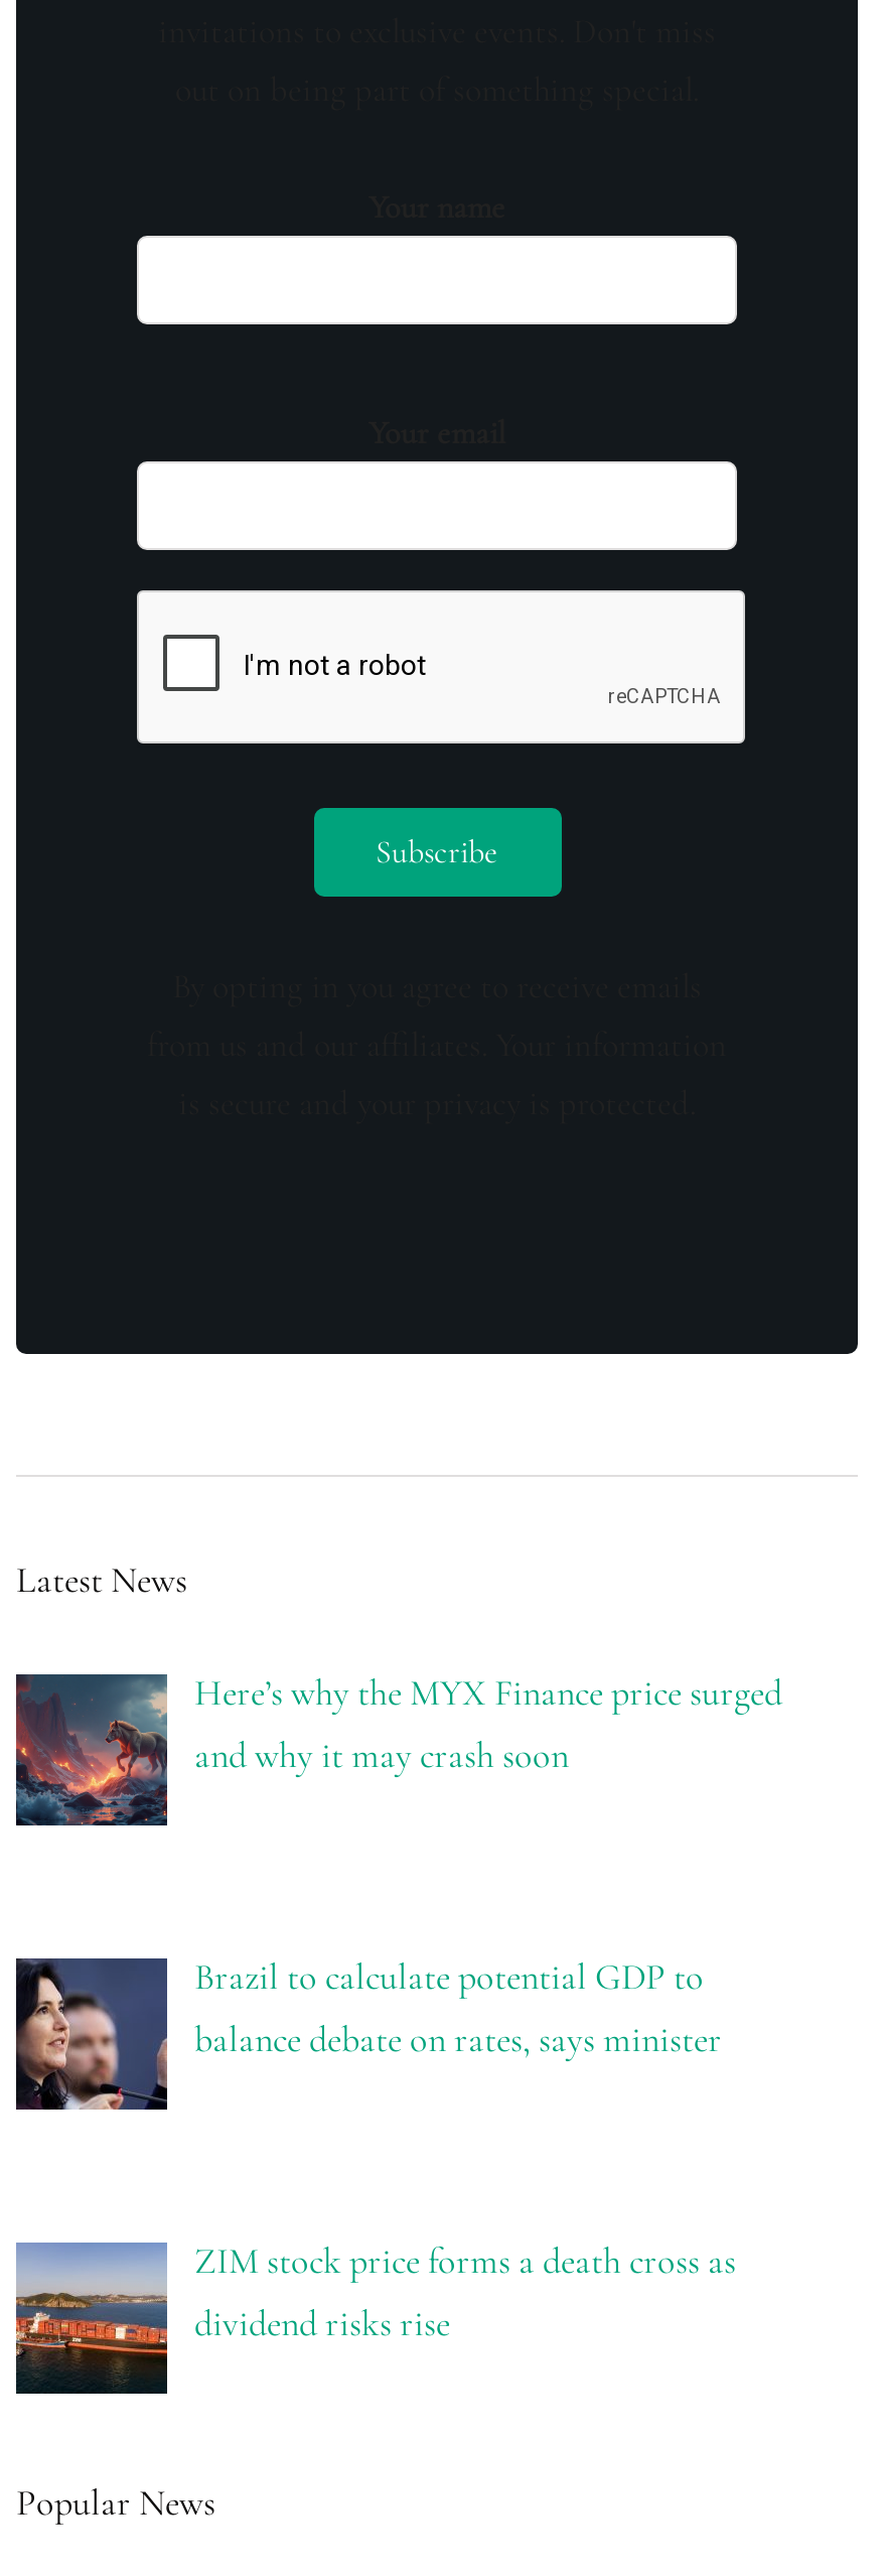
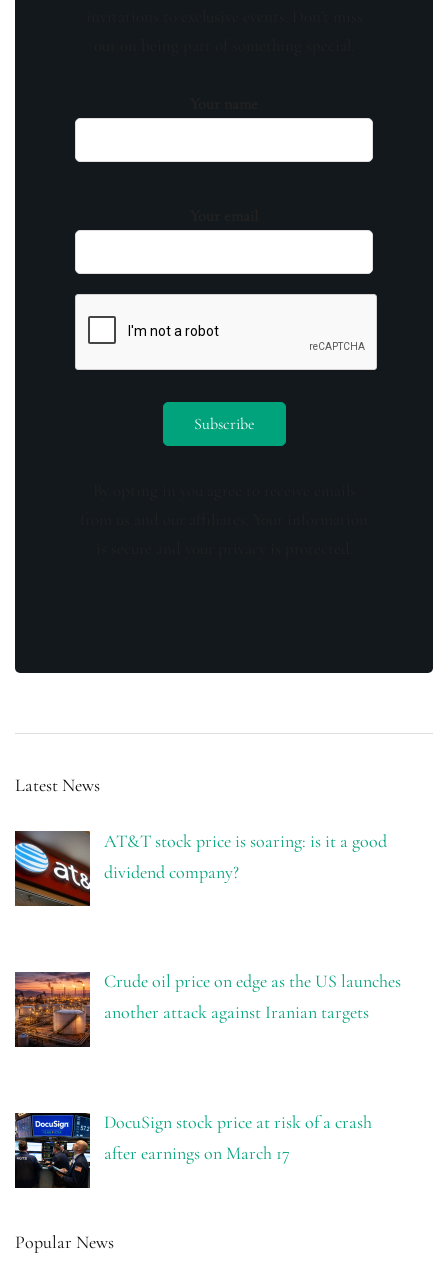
[14,1671,782,1827] [image] | Here’s why the MYX Finance price surged | and why it may crash soon -> [14,829,386,906] [image] | AT&T stock price is soaring: is it a good | dividend company?
[14,1955,722,2112] [image] | Brazil to calculate potential GDP to | balance debate on rates, says minister -> [14,970,400,1048] [image] | Crude oil price on edge as the US launches | another attack against Iranian targets
[14,2239,736,2394] [image] | ZIM stock price forms a death cross as | dividend risks rise -> [14,1111,371,1188] [image] | DocuSign stock price at risk of a crash | after earnings on March 17

